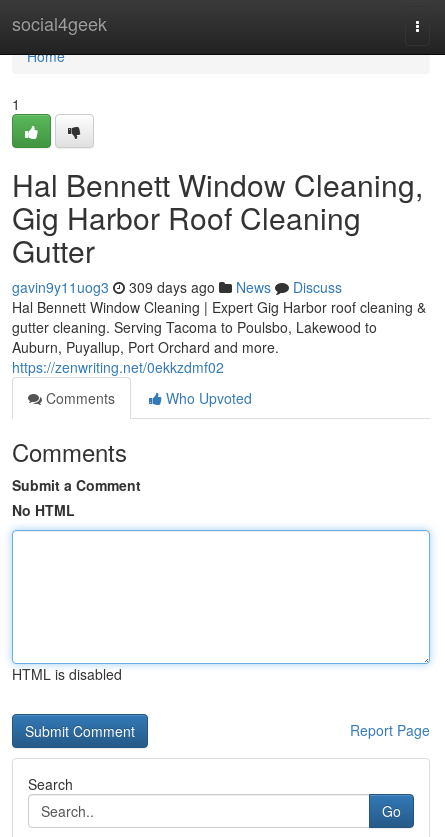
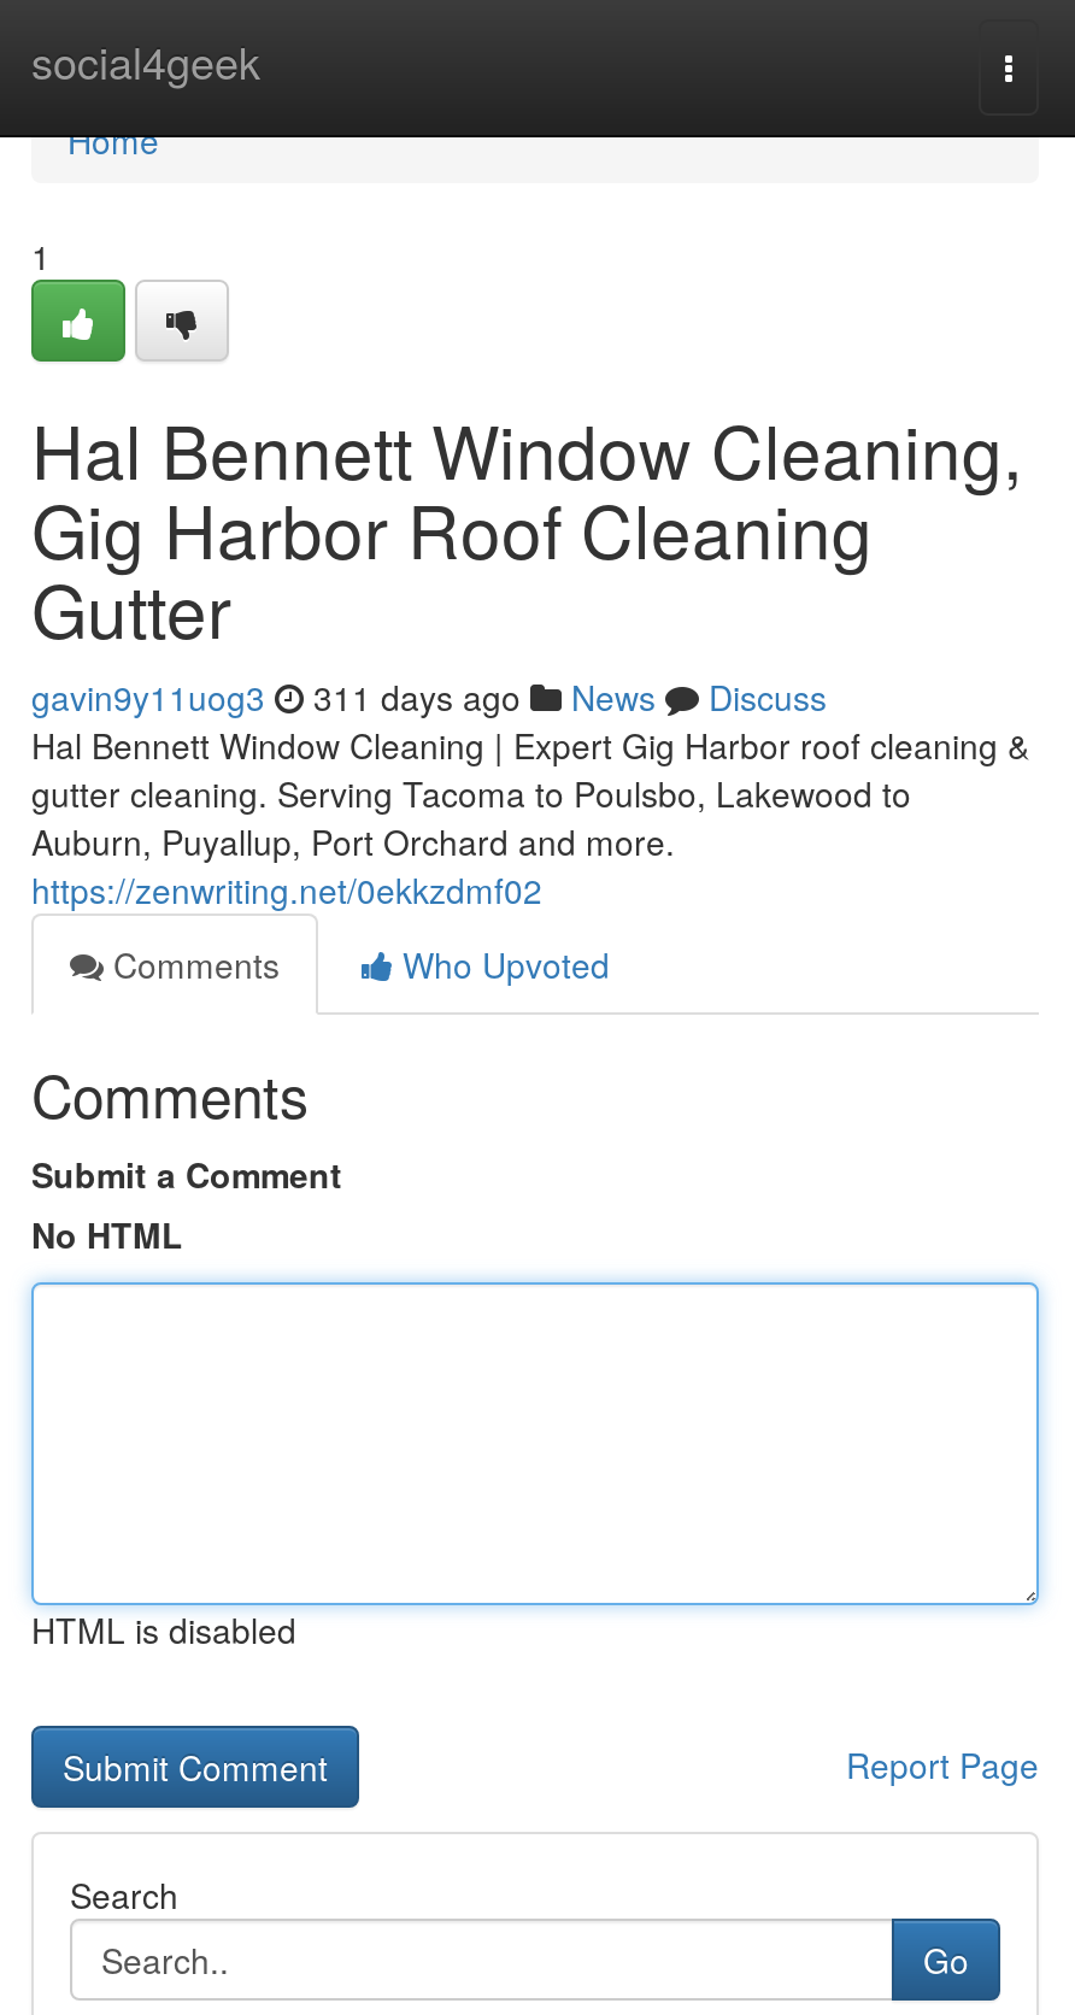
[12,277,342,297] gavin9y11uog3 309 days ago News Discuss -> [31,672,827,721] gavin9y11uog3 311 days ago News Discuss

